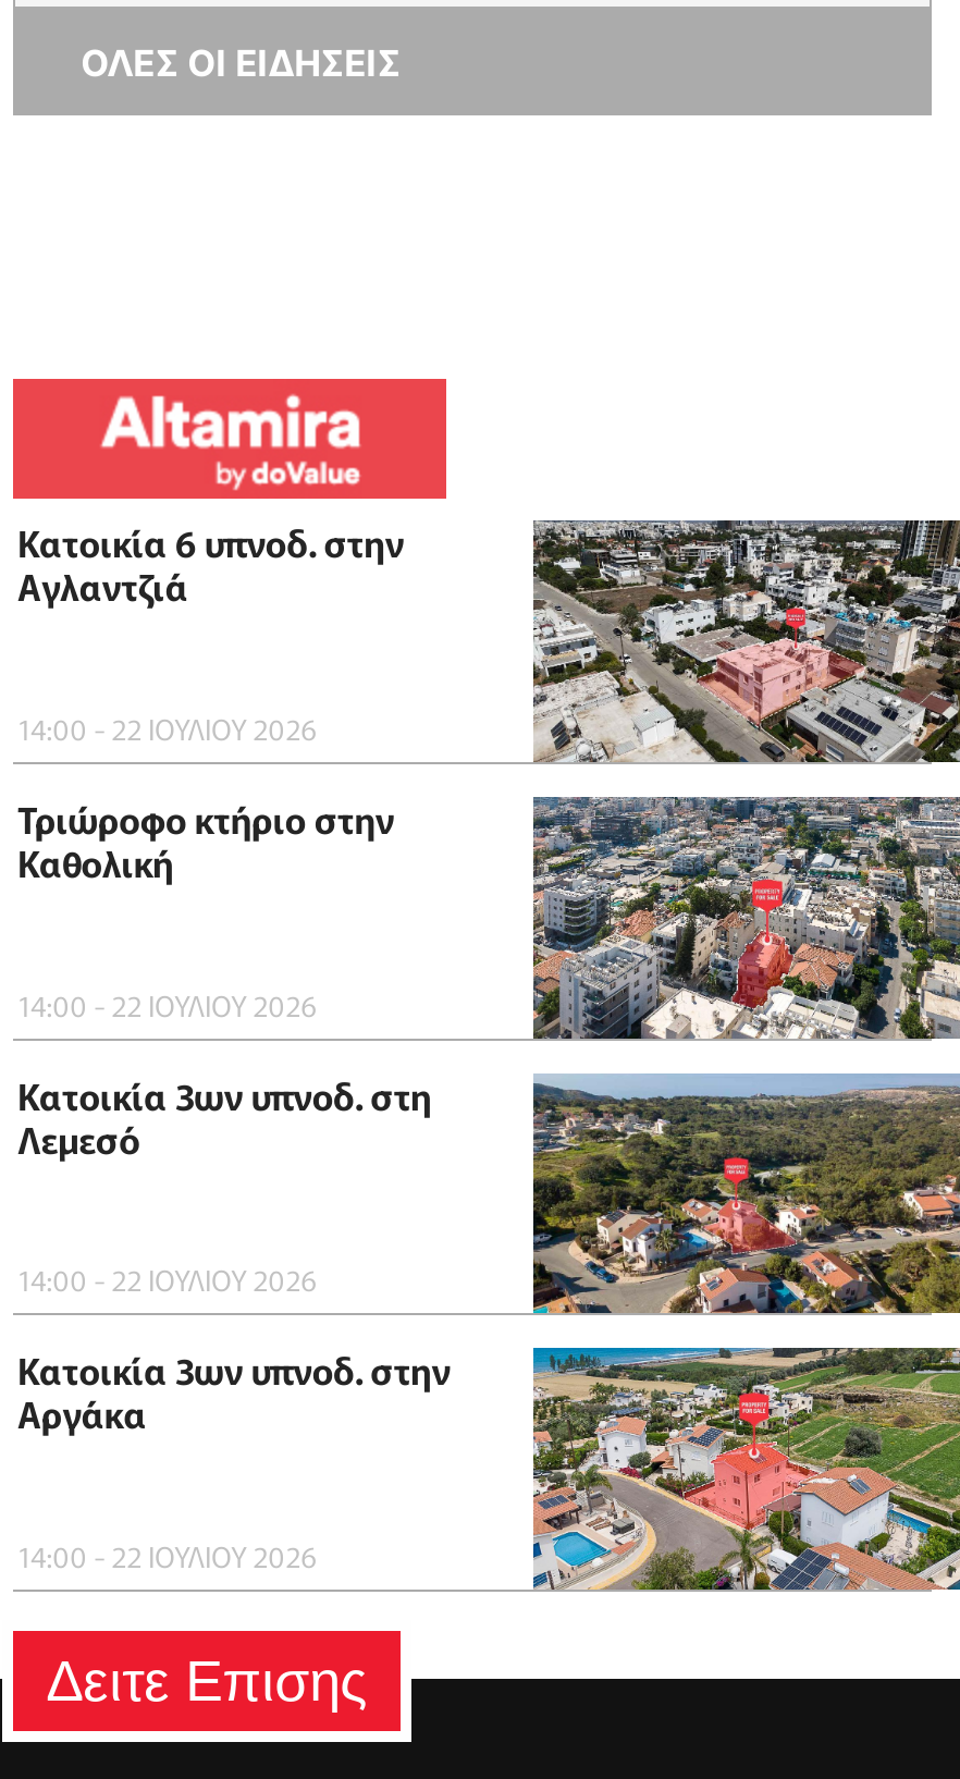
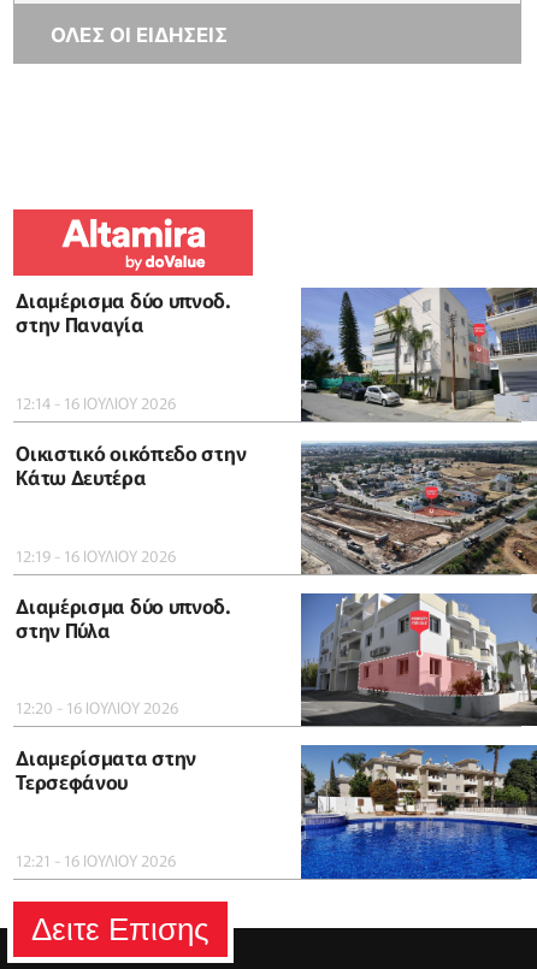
[18,515,404,611] Κατοικία 6 υπνοδ. στην | Αγλαντζιά -> [16,285,230,338] Διαμέρισμα δύο υπνοδ. | στην Παναγία
[531,518,953,764] [image] -> [300,286,533,423] [image]
[18,707,316,748] 14:00 - 22 ΙΟΥΛΙΟΥ 2026 -> [16,391,176,414] 12:14 - 16 ΙΟΥΛΙΟΥ 2026
[18,792,394,888] Τριώροφο κτήριο στην | Καθολική -> [16,438,246,491] Οικιστικό οικόπεδο στην | Κάτω Δευτέρα
[533,797,953,1041] [image] -> [301,441,533,575] [image]
[18,983,316,1025] 14:00 - 22 ΙΟΥΛΙΟΥ 2026 -> [16,543,176,566] 12:19 - 16 ΙΟΥΛΙΟΥ 2026
[18,1068,431,1164] Κατοικία 3ων υπνοδ. στη | Λεμεσό -> [16,590,230,643] Διαμέρισμα δύο υπνοδ. | στην Πύλα
[531,1073,953,1315] [image] -> [300,593,533,727] [image]
[18,1260,316,1301] 14:00 - 22 ΙΟΥΛΙΟΥ 2026 -> [16,696,178,719] 12:20 - 16 ΙΟΥΛΙΟΥ 2026
[18,1345,450,1440] Κατοικία 3ων υπνοδ. στην | Αργάκα -> [16,743,196,796] Διαμερίσματα στην | Τερσεφάνου
[531,1346,953,1592] [image] -> [300,744,533,880] [image]
[18,1536,316,1577] 14:00 - 22 ΙΟΥΛΙΟΥ 2026 -> [16,849,176,872] 12:21 - 16 ΙΟΥΛΙΟΥ 2026

